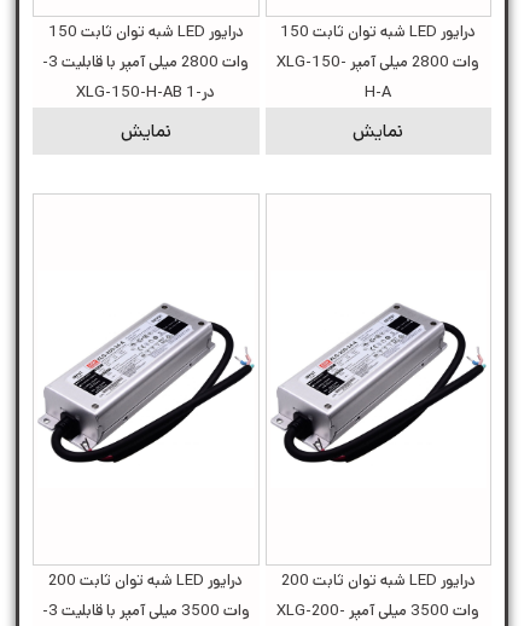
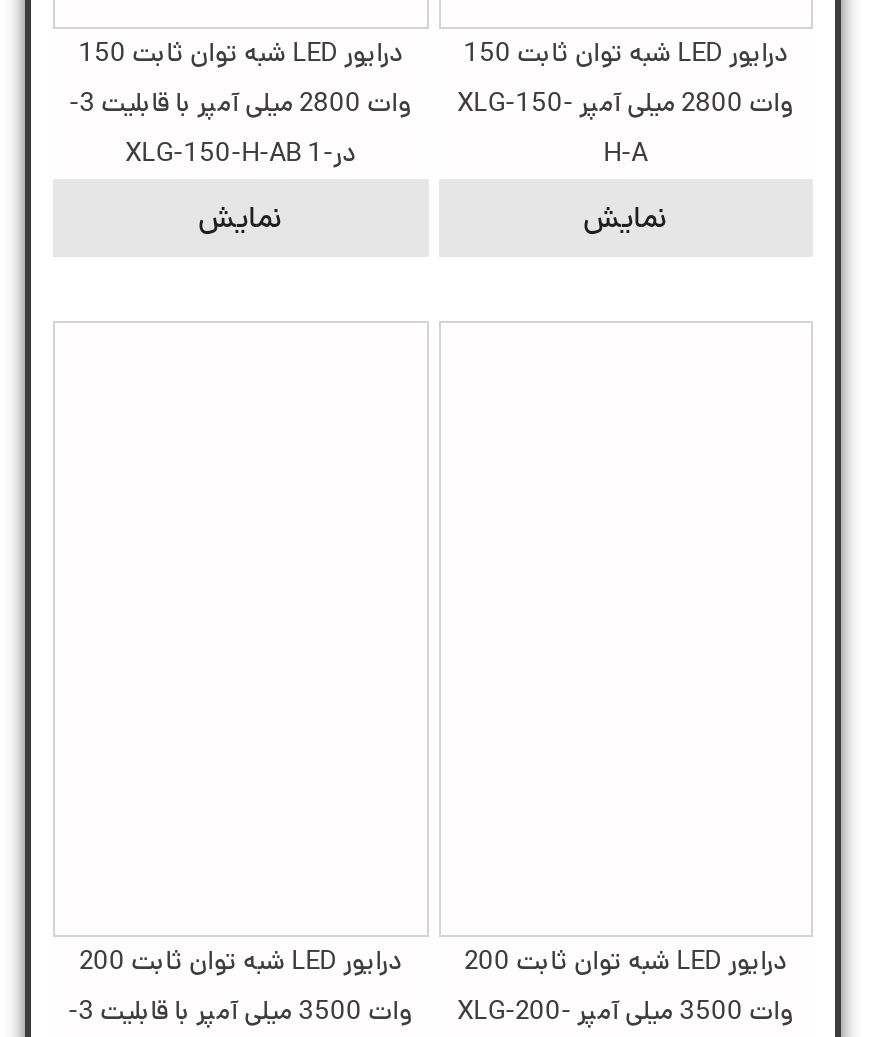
[37,302,255,464] [image] -> none
[270,302,487,464] [image] -> none

